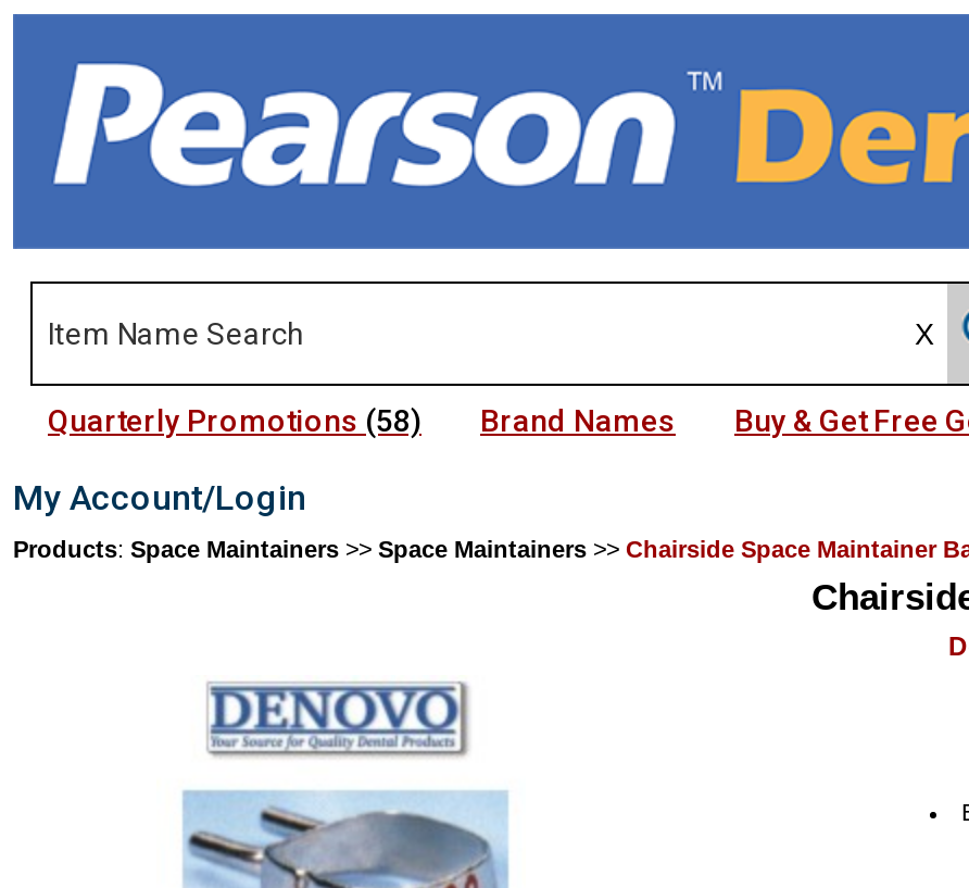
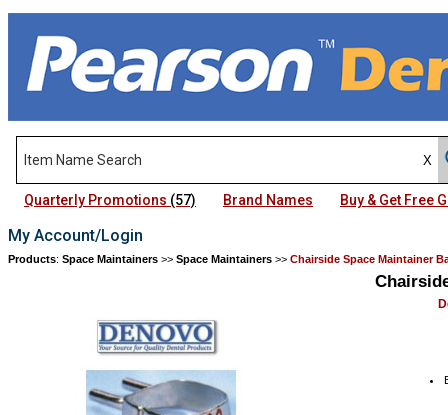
[48,403,421,438] Quarterly Promotions (58) -> [24,192,196,208] Quarterly Promotions (57)

